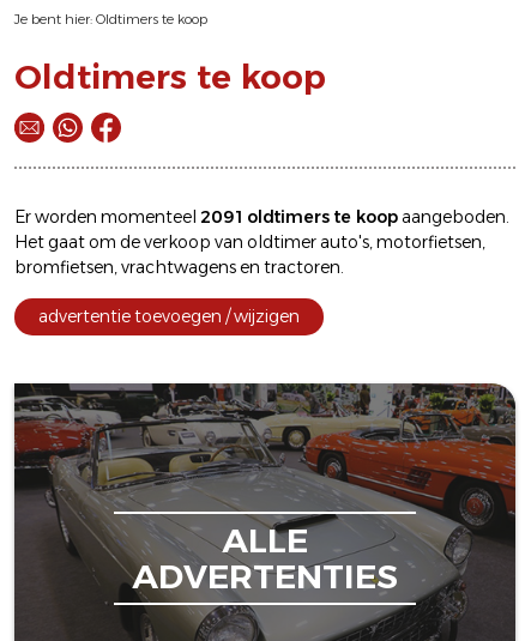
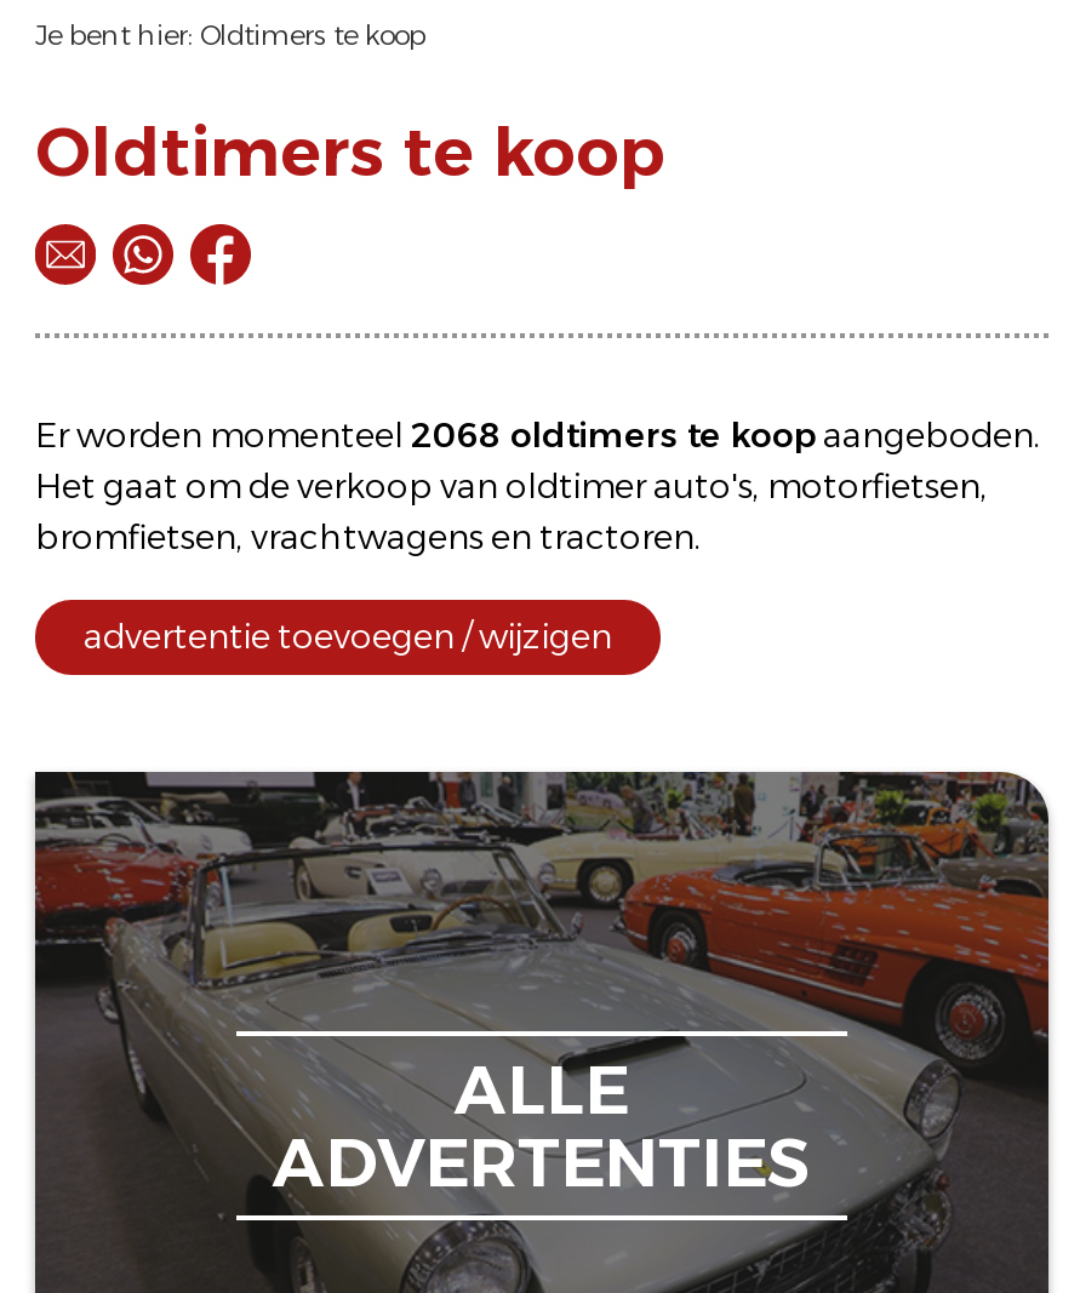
[14,206,509,228] Er worden momenteel 2091 oldtimers te koop aangeboden. -> [35,413,1041,457] Er worden momenteel 2068 oldtimers te koop aangeboden.

